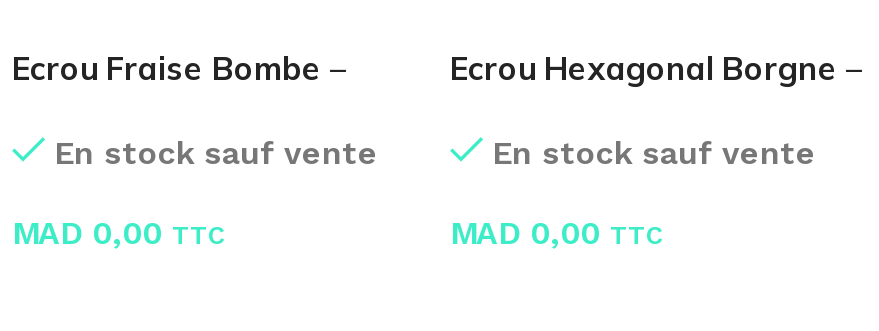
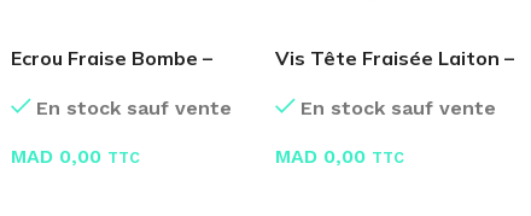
[450,49,862,89] Ecrou Hexagonal Borgne – -> [275,46,514,70] Vis Tête Fraisée Laiton –

